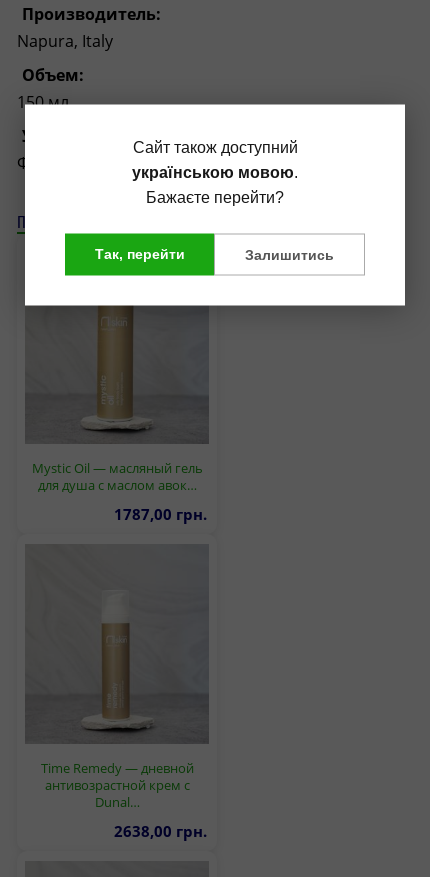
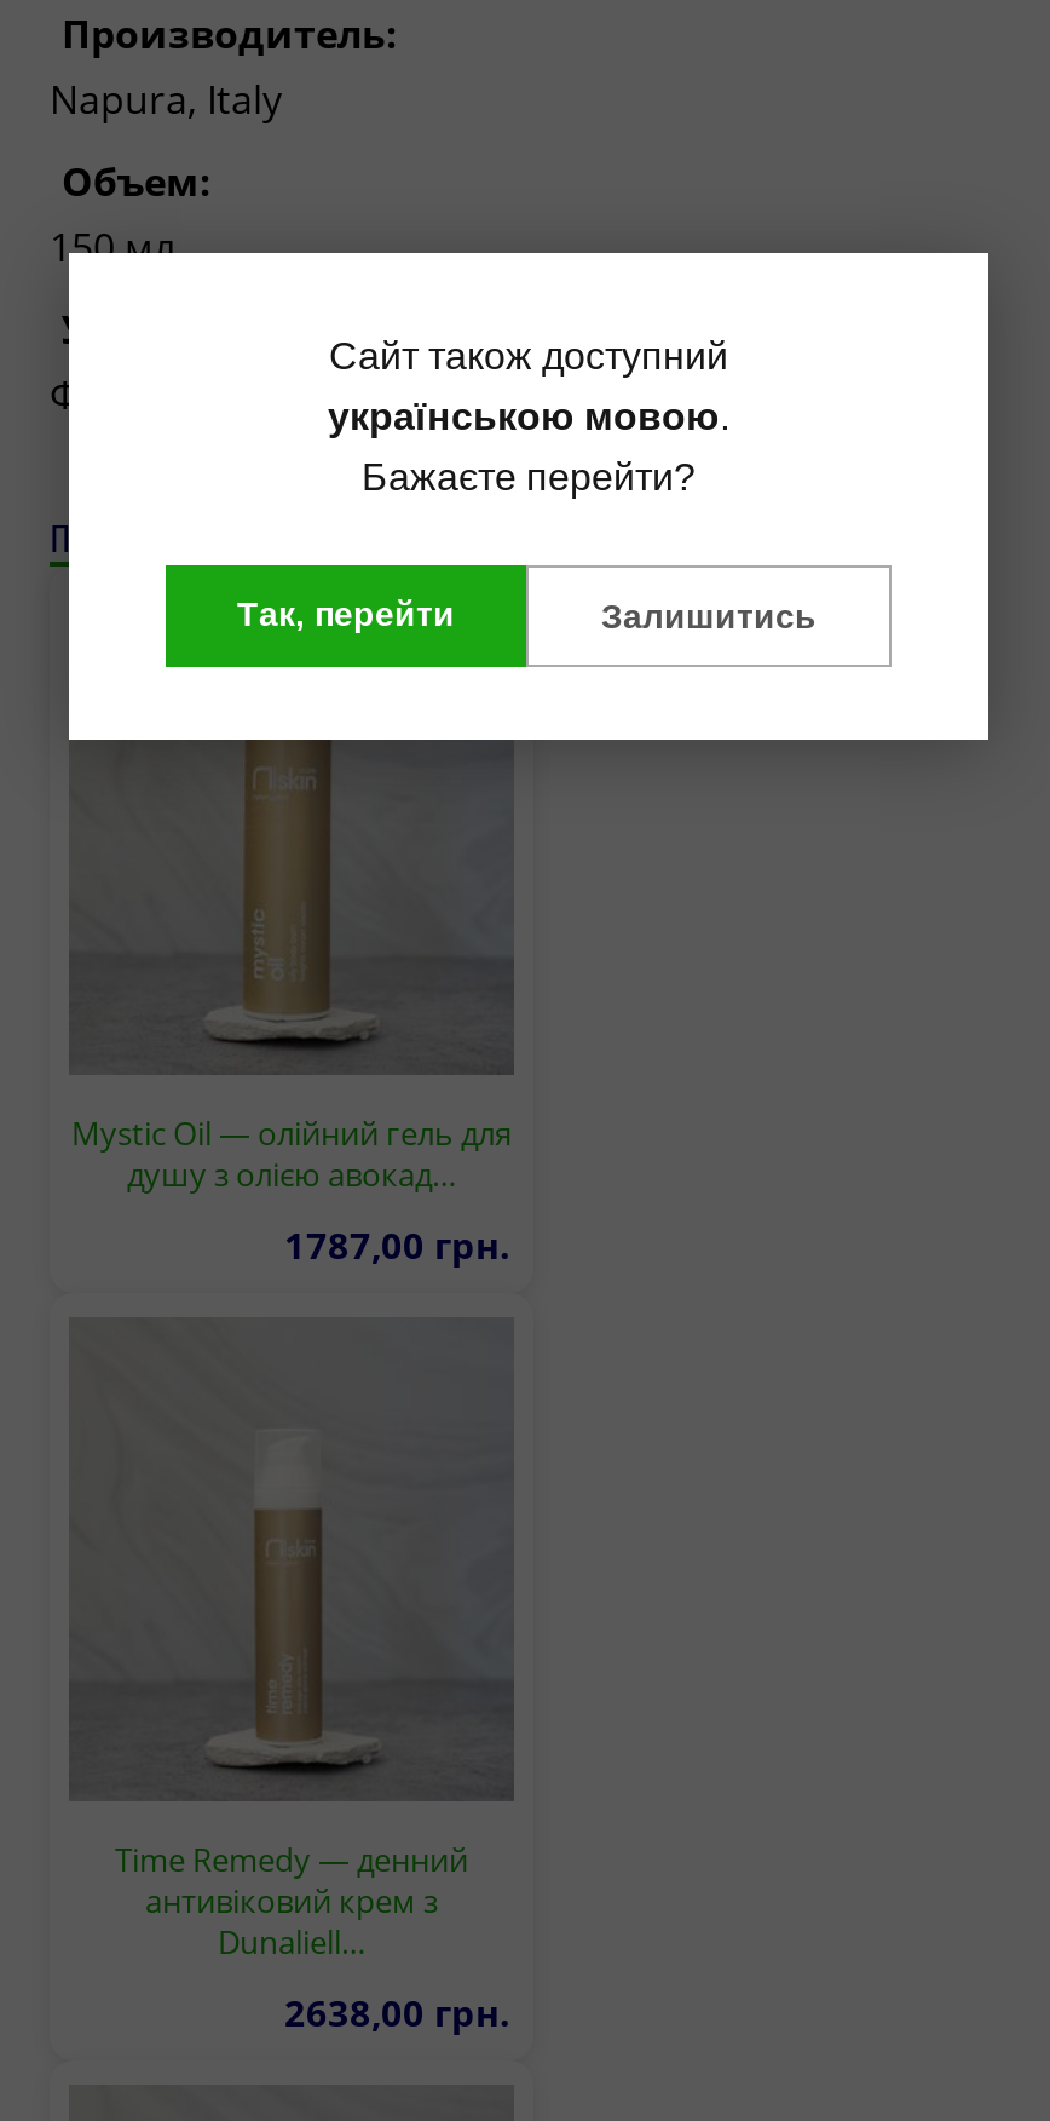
[31,459,202,494] Mystic Oil — масляный гель | для душа с маслом авок… -> [71,1111,512,1196] Mystic Oil — олійний гель для | душу з олією авокад…
[40,759,193,811] Time Remedy — дневной | антивозрастной крем с | Dunal… -> [115,1837,468,1963] Time Remedy — денний | антивіковий крем з | Dunaliell…

